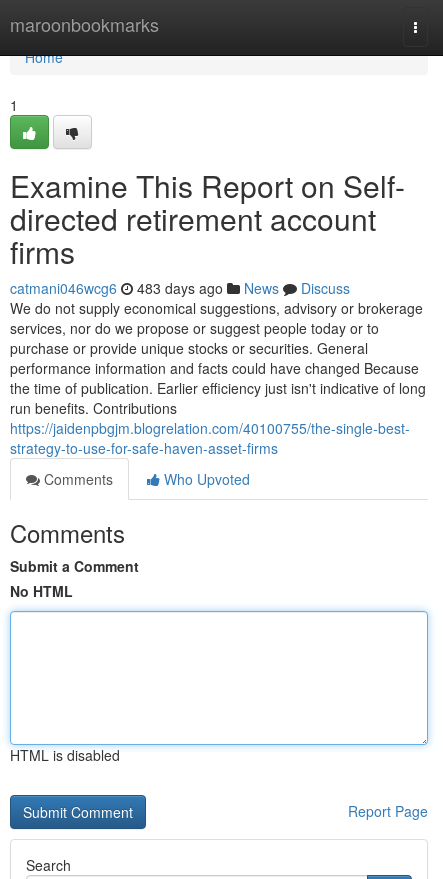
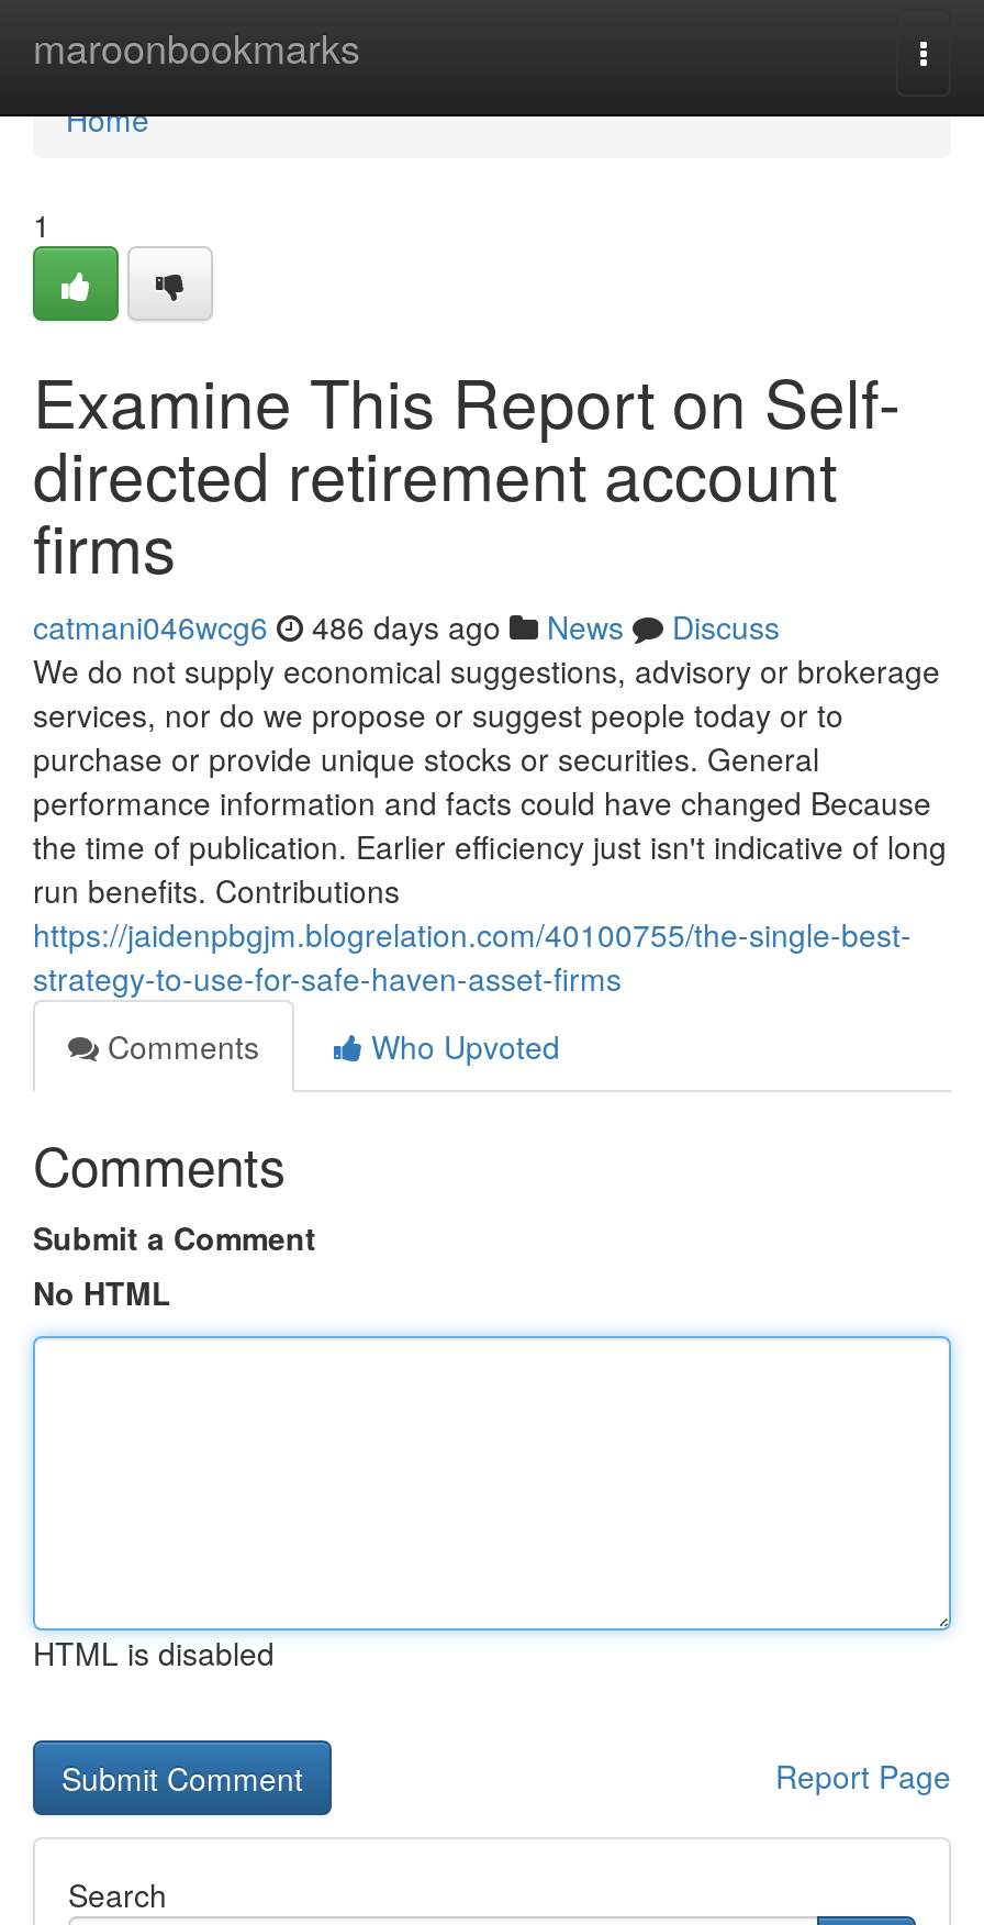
[10,278,350,298] catmani046wcg6 483 days ago News Discuss -> [33,604,780,648] catmani046wcg6 486 days ago News Discuss

